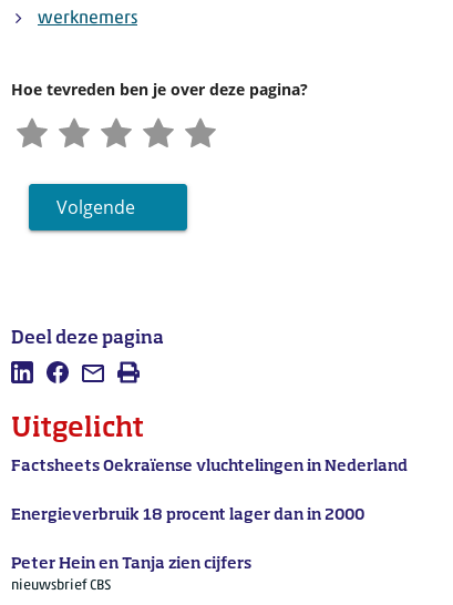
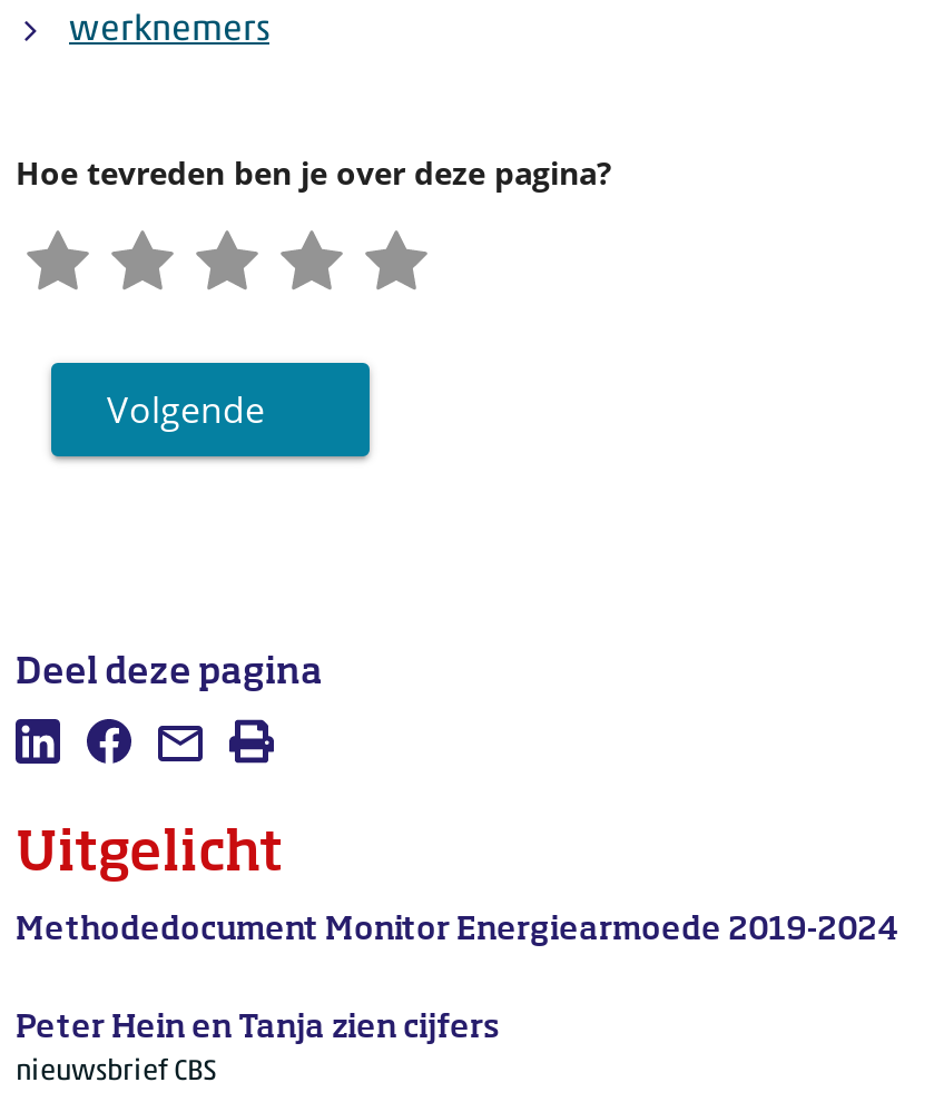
[11,458,408,522] Factsheets Oekraïense vluchtelingen in Nederland | Energieverbruik 18 procent lager dan in 2000 -> [16,914,899,945] Methodedocument Monitor Energiearmoede 2019-2024

